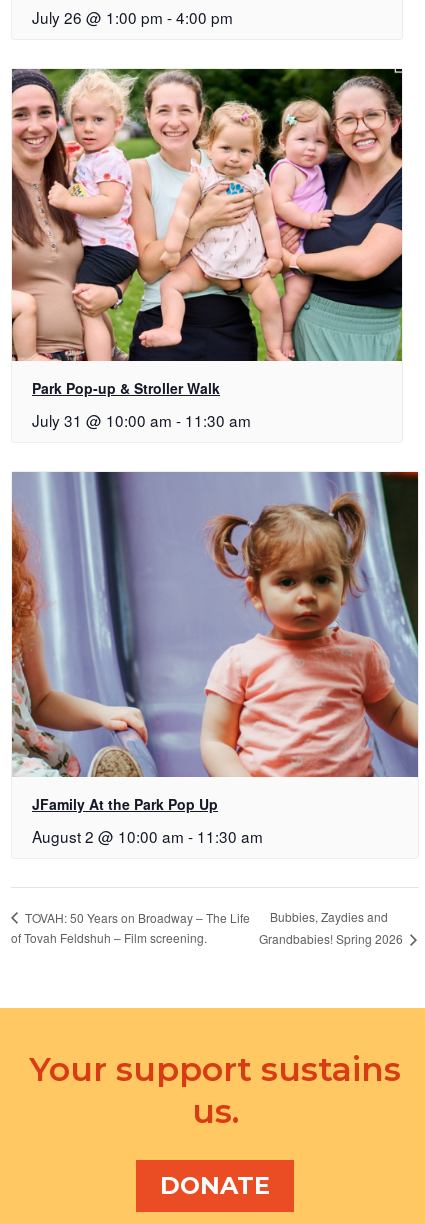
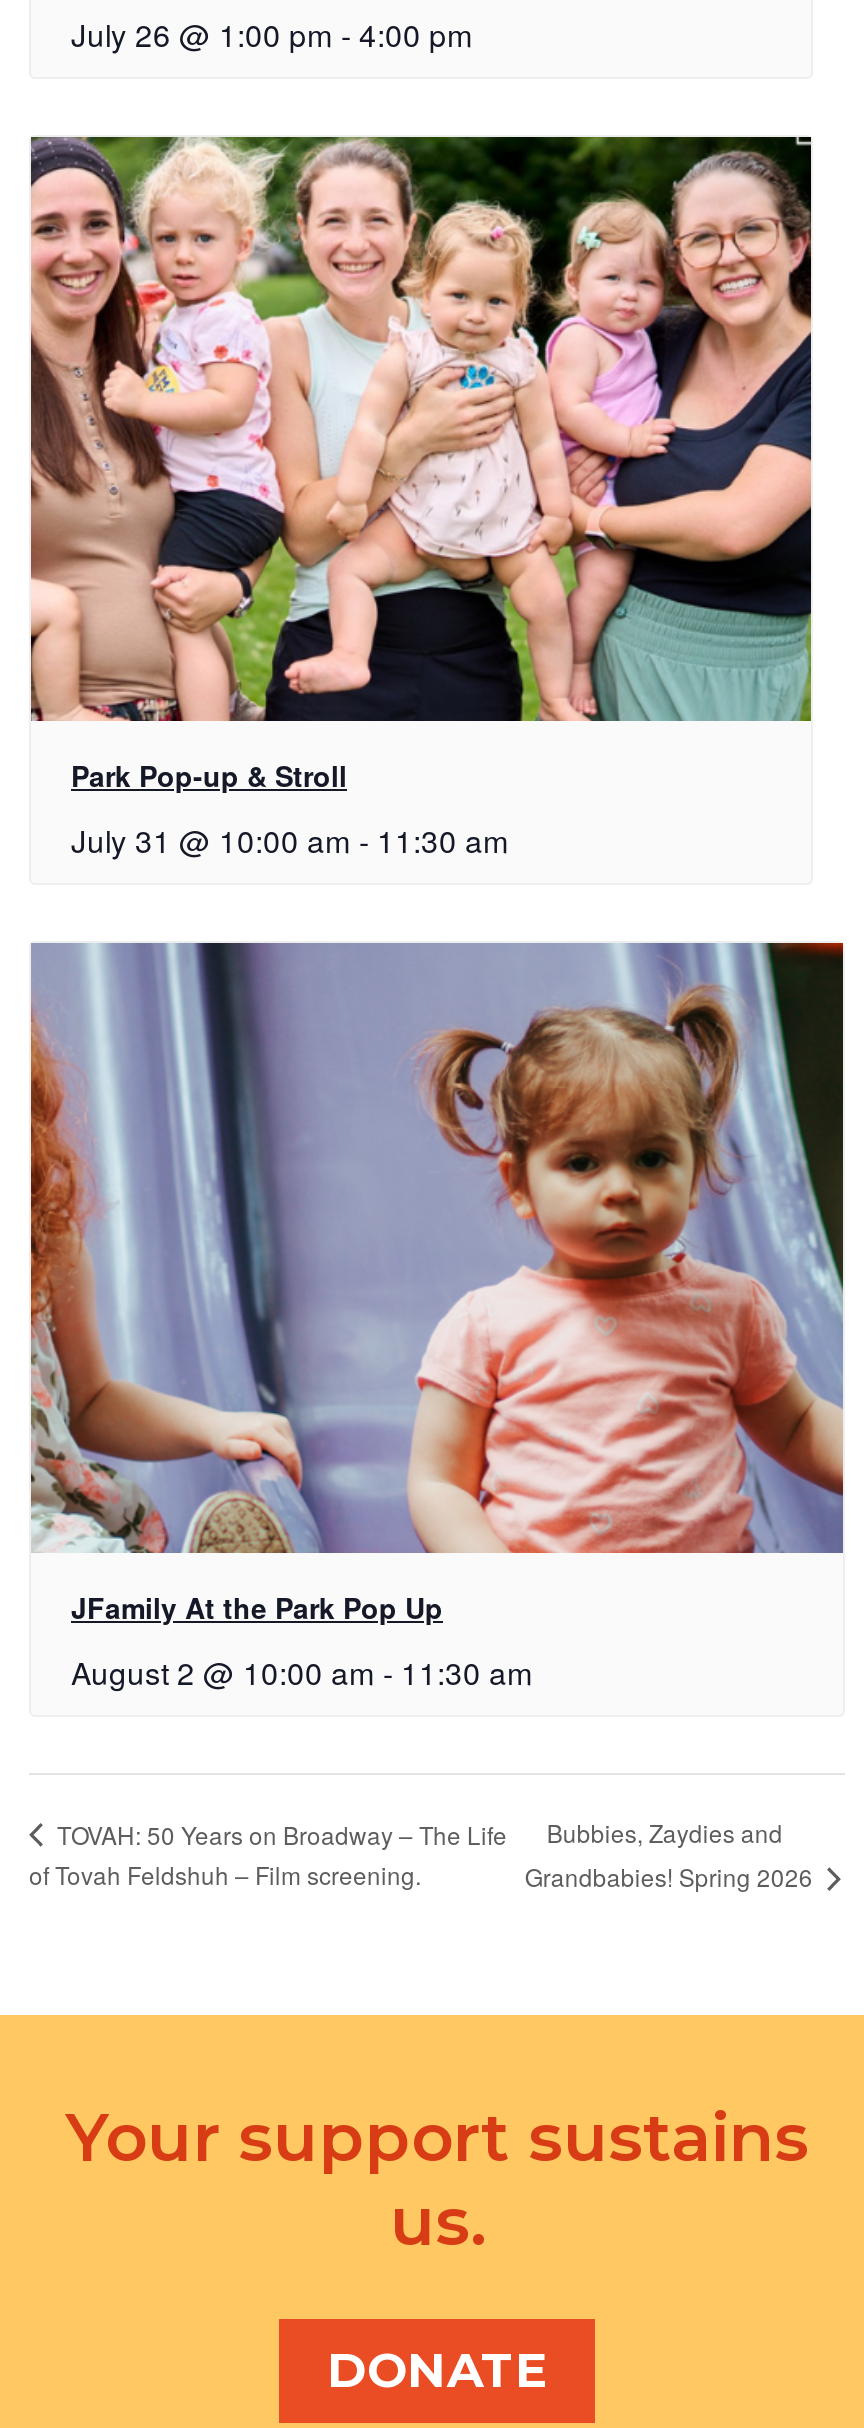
[32,378,220,398] Park Pop-up & Stroller Walk -> [71,755,347,795] Park Pop-up & Stroll

